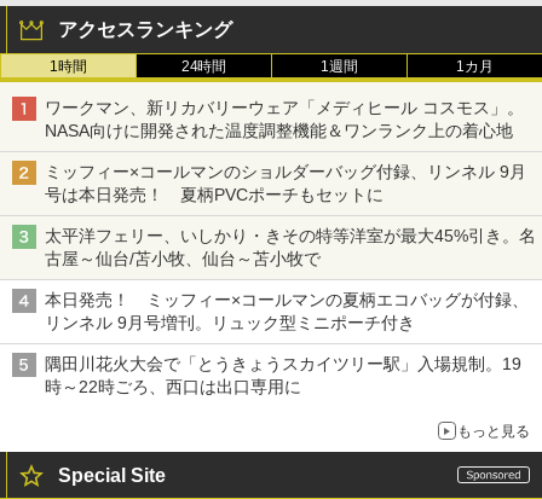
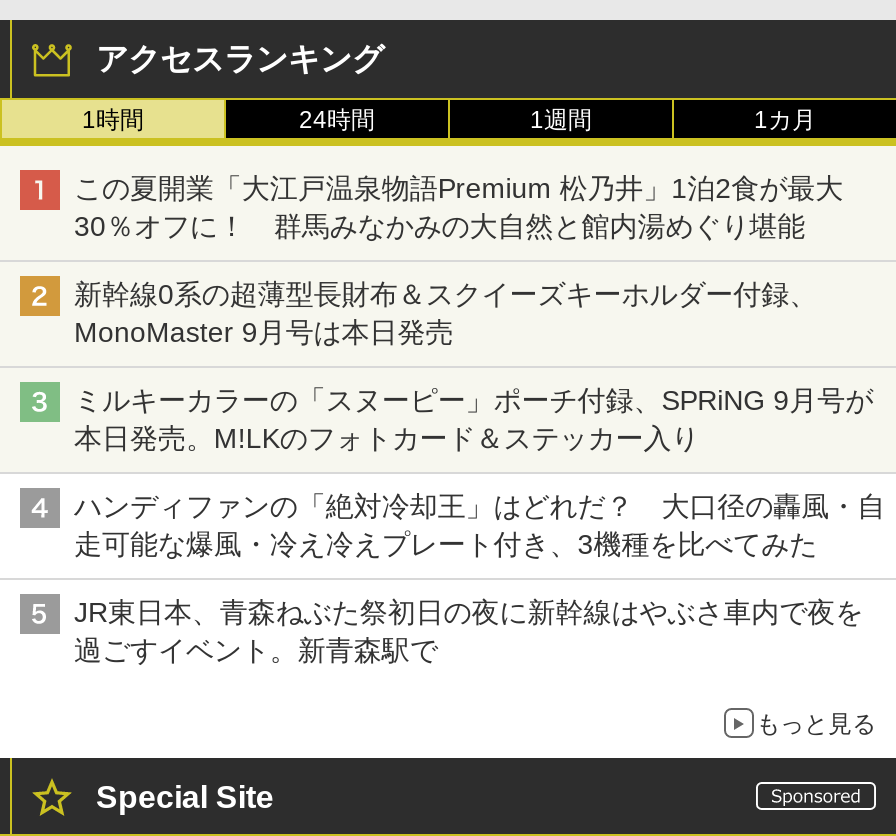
[45,98,523,141] ワークマン、新リカバリーウェア「メディヒール コスモス」。 | NASA向けに開発された温度調整機能＆ワンランク上の着心地 -> [74,173,843,243] この夏開業「大江戸温泉物語Premium 松乃井」1泊2食が最大 | 30％オフに！ 群馬みなかみの大自然と館内湯めぐり堪能
[45,162,526,205] ミッフィー×コールマンのショルダーバッグ付録、リンネル 9月 | 号は本日発売！ 夏柄PVCポーチもセットに -> [74,279,817,349] 新幹線0系の超薄型長財布＆スクイーズキーホルダー付録、 | MonoMaster 9月号は本日発売
[45,226,535,269] 太平洋フェリー、いしかり・きその特等洋室が最大45%引き。名 | 古屋～仙台/苫小牧、仙台～苫小牧で -> [74,385,873,455] ミルキーカラーの「スヌーピー」ポーチ付録、SPRiNG 9月号が | 本日発売。M!LKのフォトカード＆ステッカー入り
[45,290,528,333] 本日発売！ ミッフィー×コールマンの夏柄エコバッグが付録、 | リンネル 9月号増刊。リュック型ミニポーチ付き -> [74,491,885,561] ハンディファンの「絶対冷却王」はどれだ？ 大口径の轟風・自 | 走可能な爆風・冷え冷えプレート付き、3機種を比べてみた
[45,354,521,397] 隅田川花火大会で「とうきょうスカイツリー駅」入場規制。19 | 時～22時ごろ、西口は出口専用に -> [74,597,863,667] JR東日本、青森ねぶた祭初日の夜に新幹線はやぶさ車内で夜を | 過ごすイベント。新青森駅で

